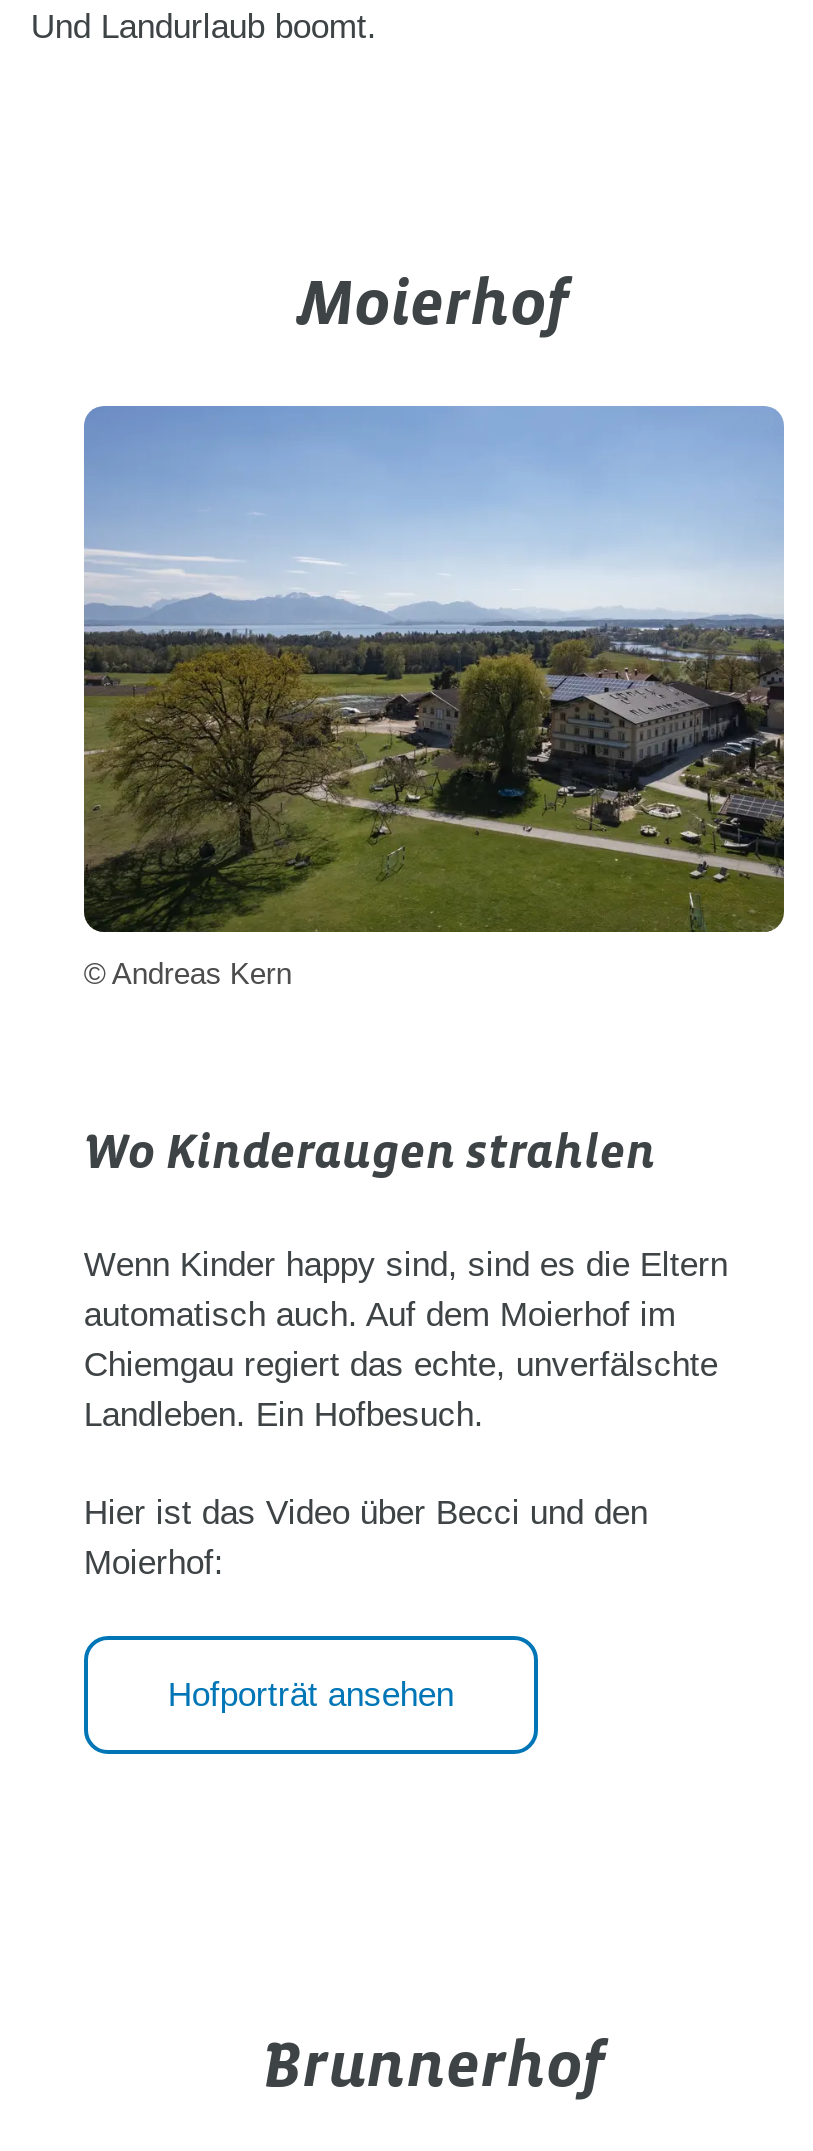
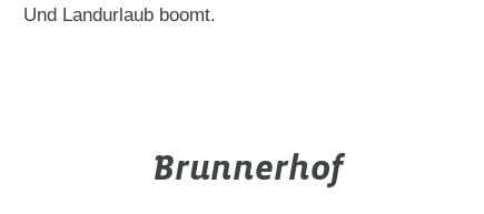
[298,276,570,338] Moierhof -> none
[82,404,786,990] [image] | © Andreas Kern -> none
[84,1132,728,1714] Wo Kinderaugen strahlen | Wenn Kinder happy sind, sind es die Eltern | automatisch auch. Auf dem Moierhof im | Chiemgau regiert das echte, unverfälschte | Landleben. Ein Hofbesuch. | Hier ist das Video über Becci und den | Moierhof: | Hofporträt ansehen -> none

